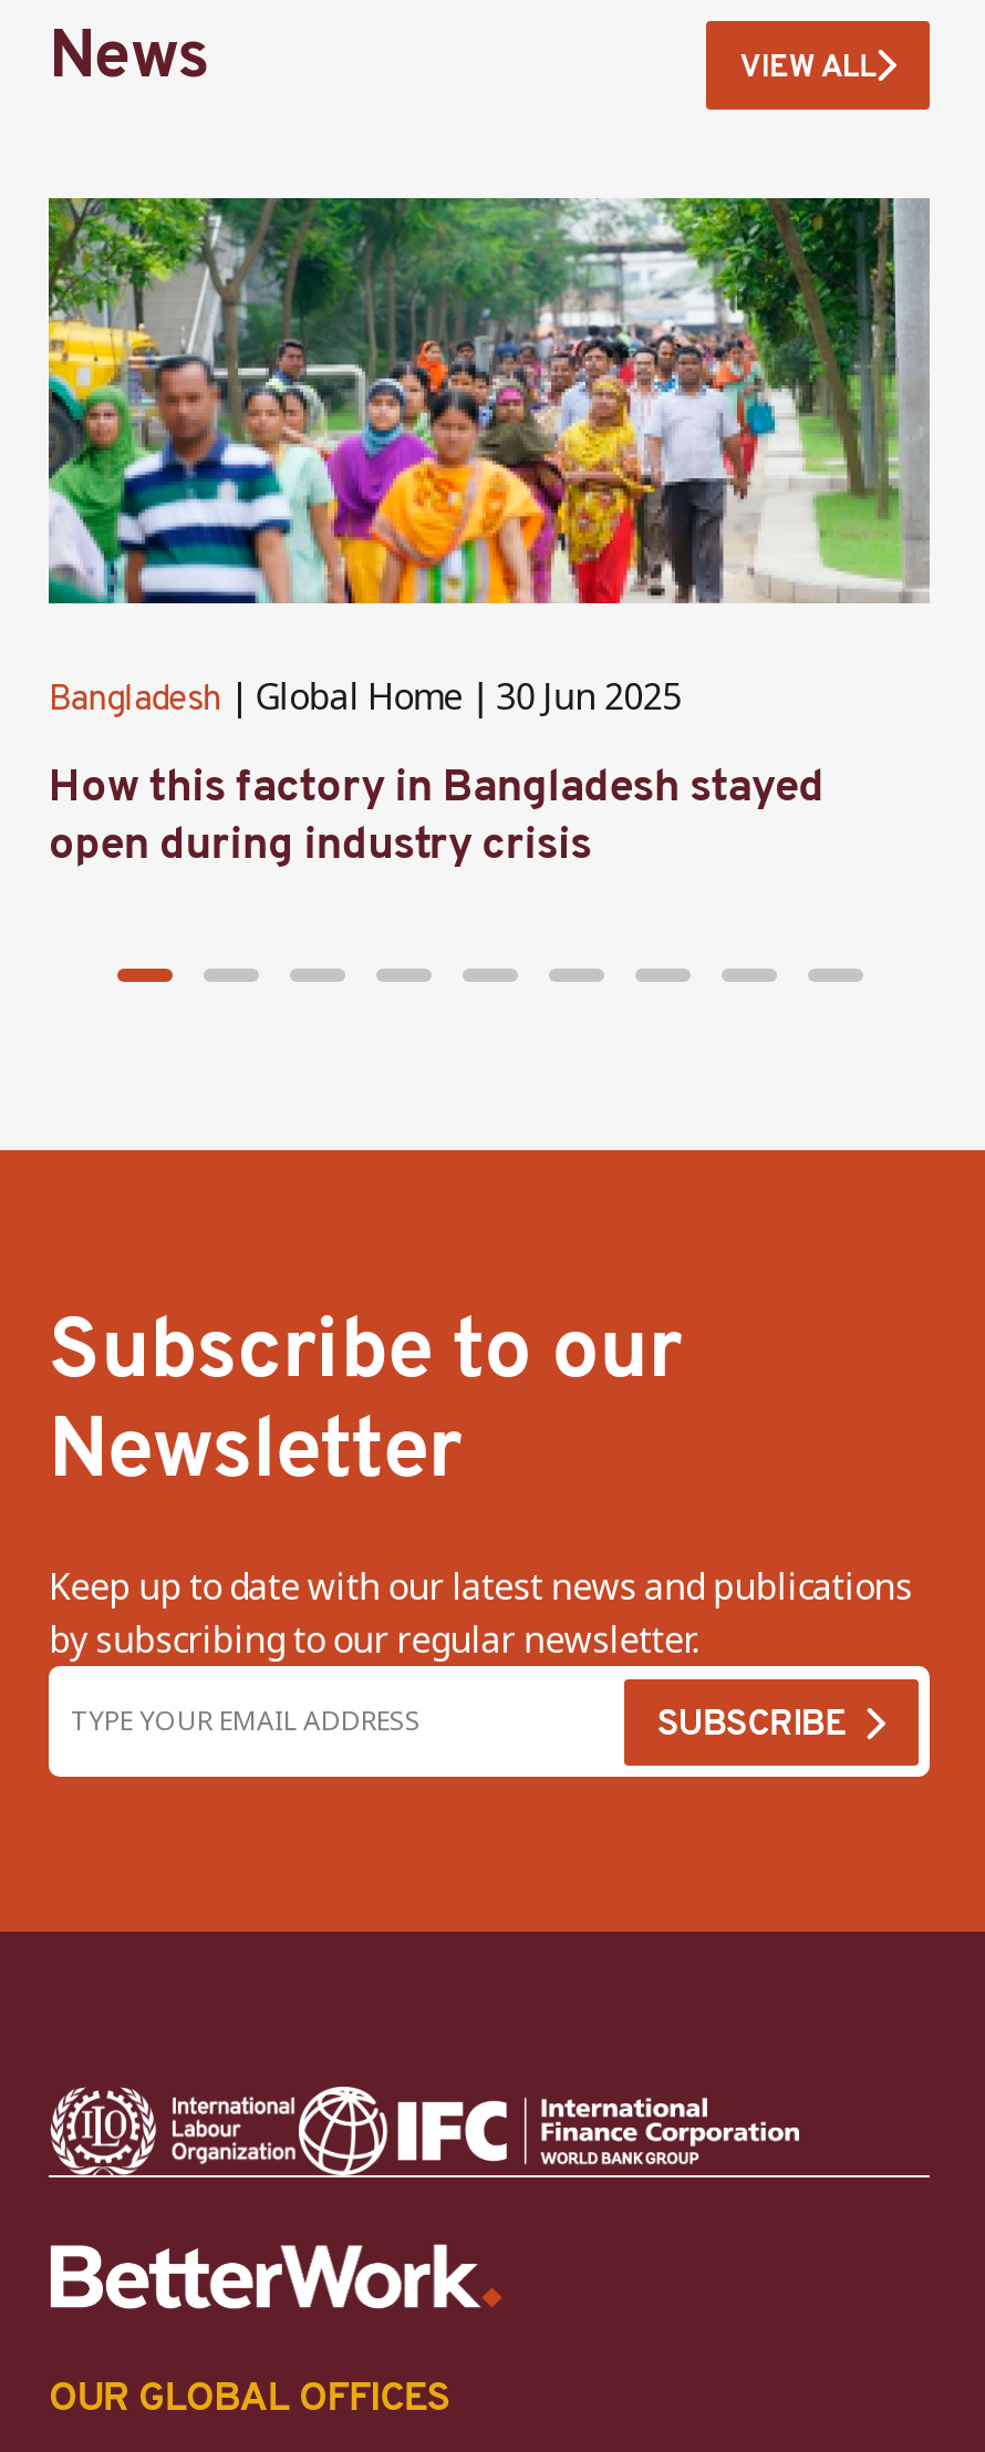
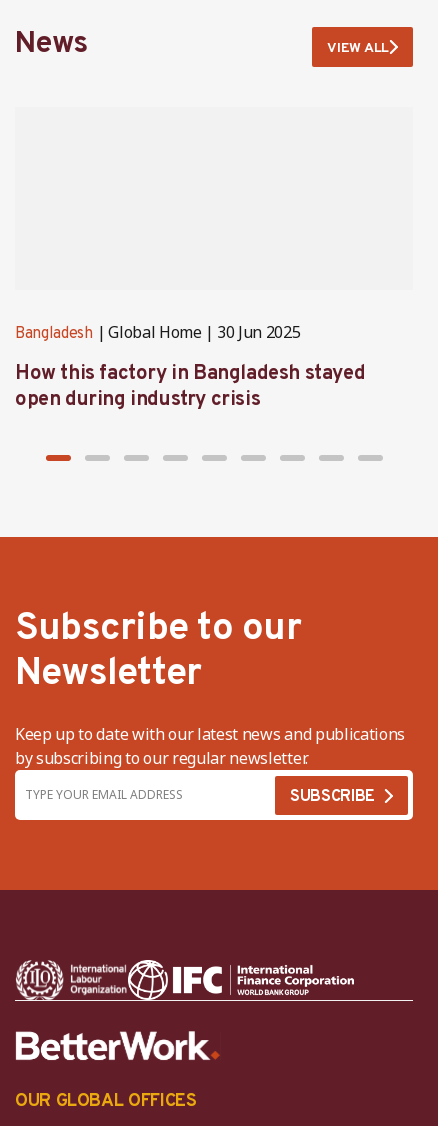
[46,196,930,606] [image] -> none

